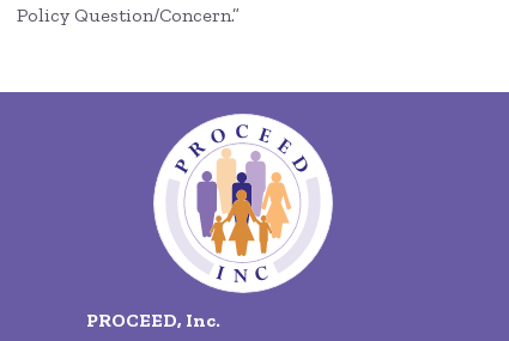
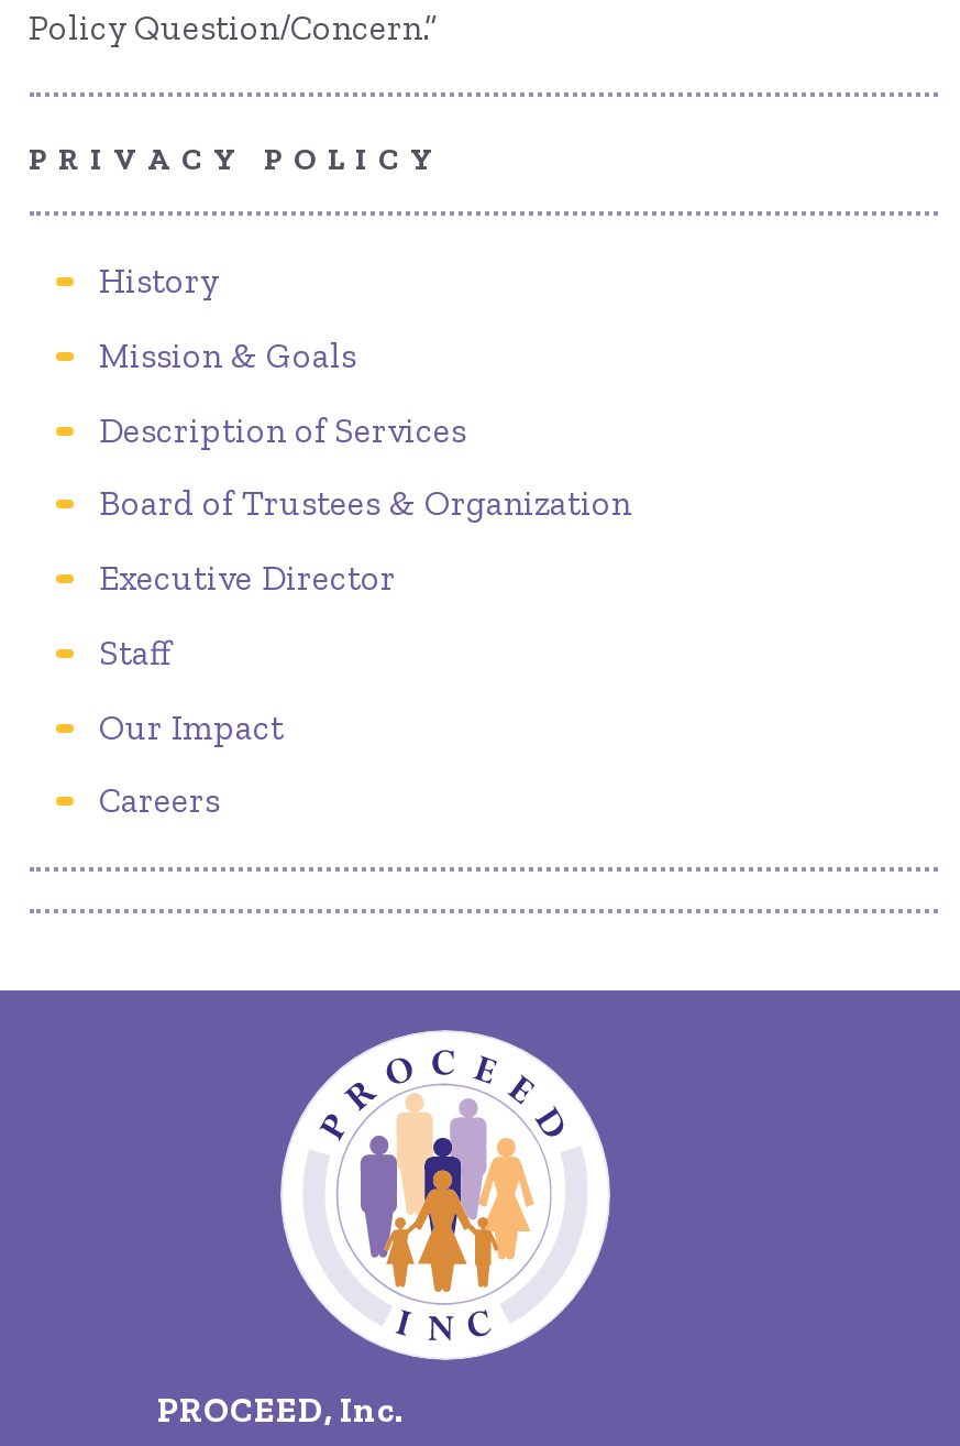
none -> [29,140,631,821] PRIVACY POLICY | History | Mission & Goals | Description of Services | Board of Trustees & Organization | Executive Director | Staff | Our Impact | Careers

